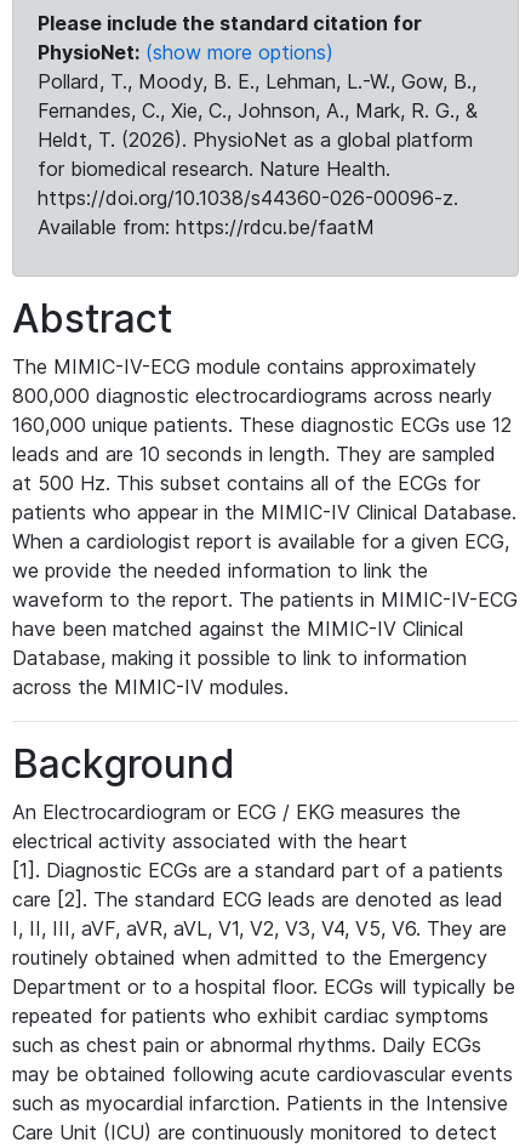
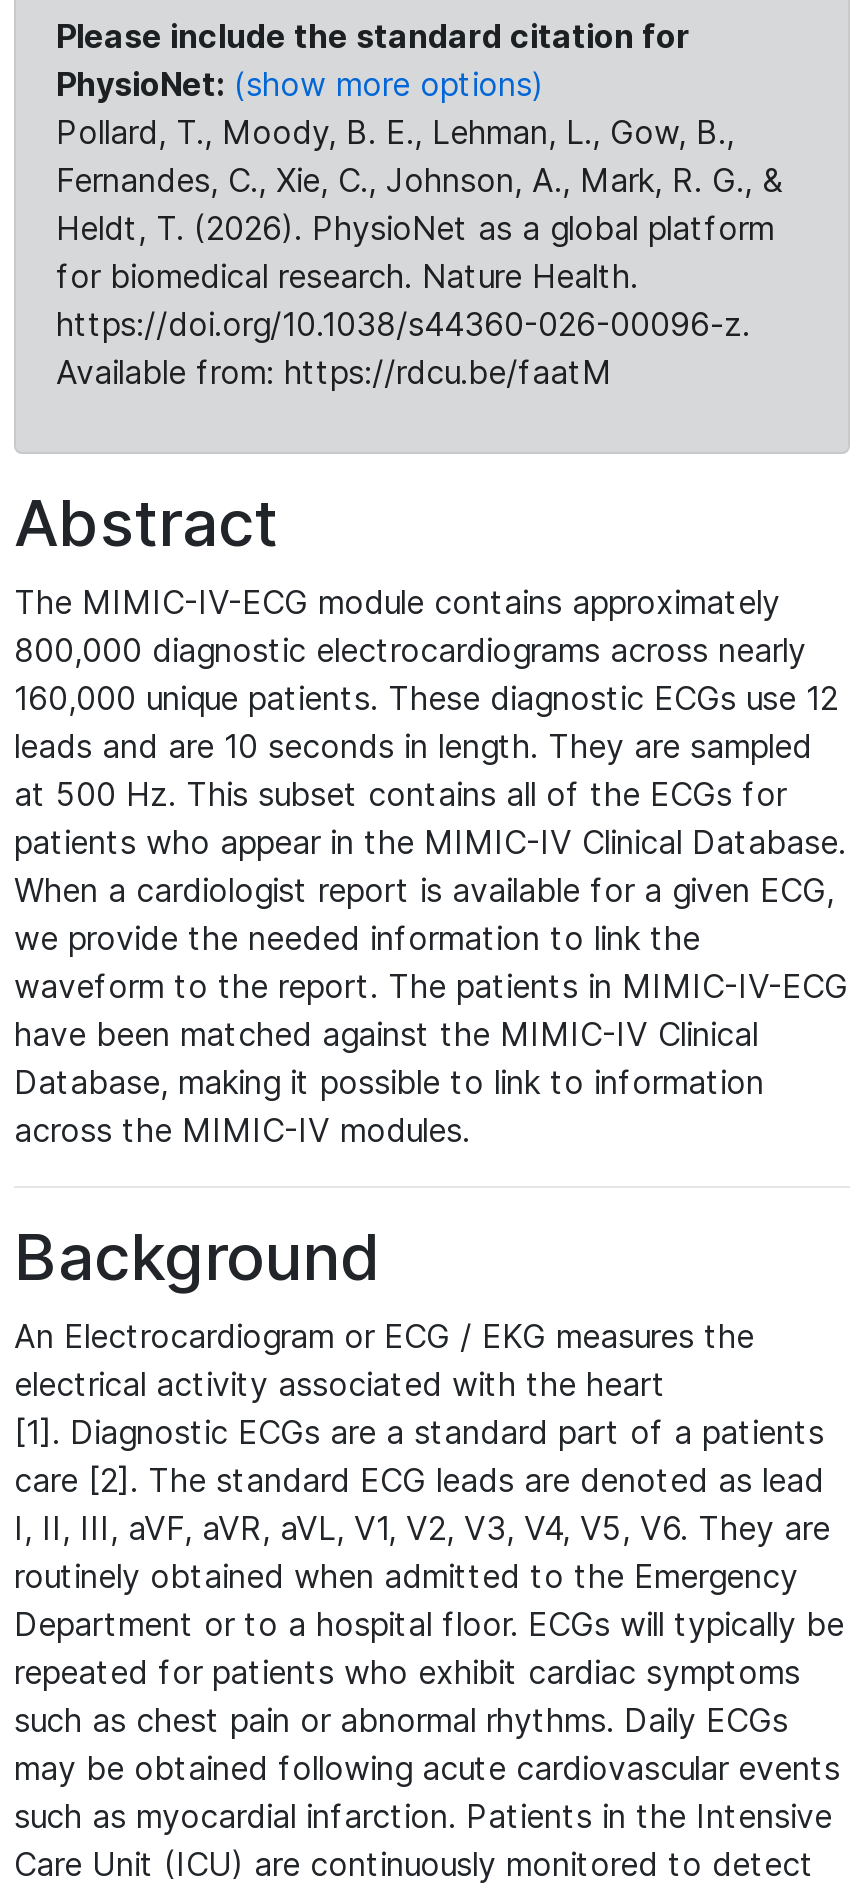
[38,69,476,93] Pollard, T., Moody, B. E., Lehman, L.-W., Gow, B., -> [56,112,734,152] Pollard, T., Moody, B. E., Lehman, L., Gow, B.,

